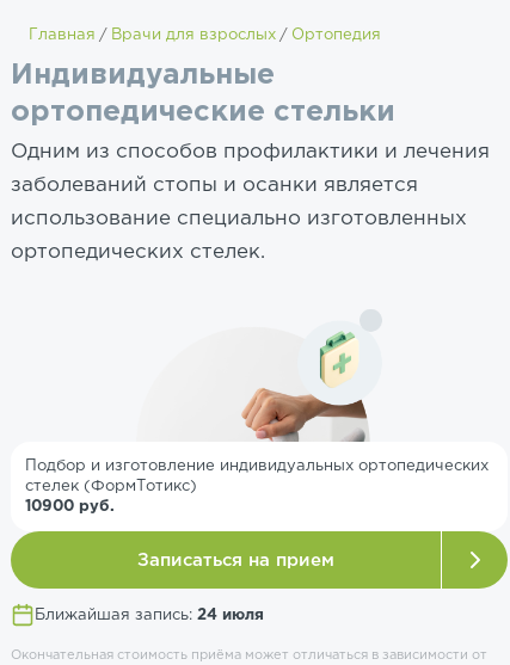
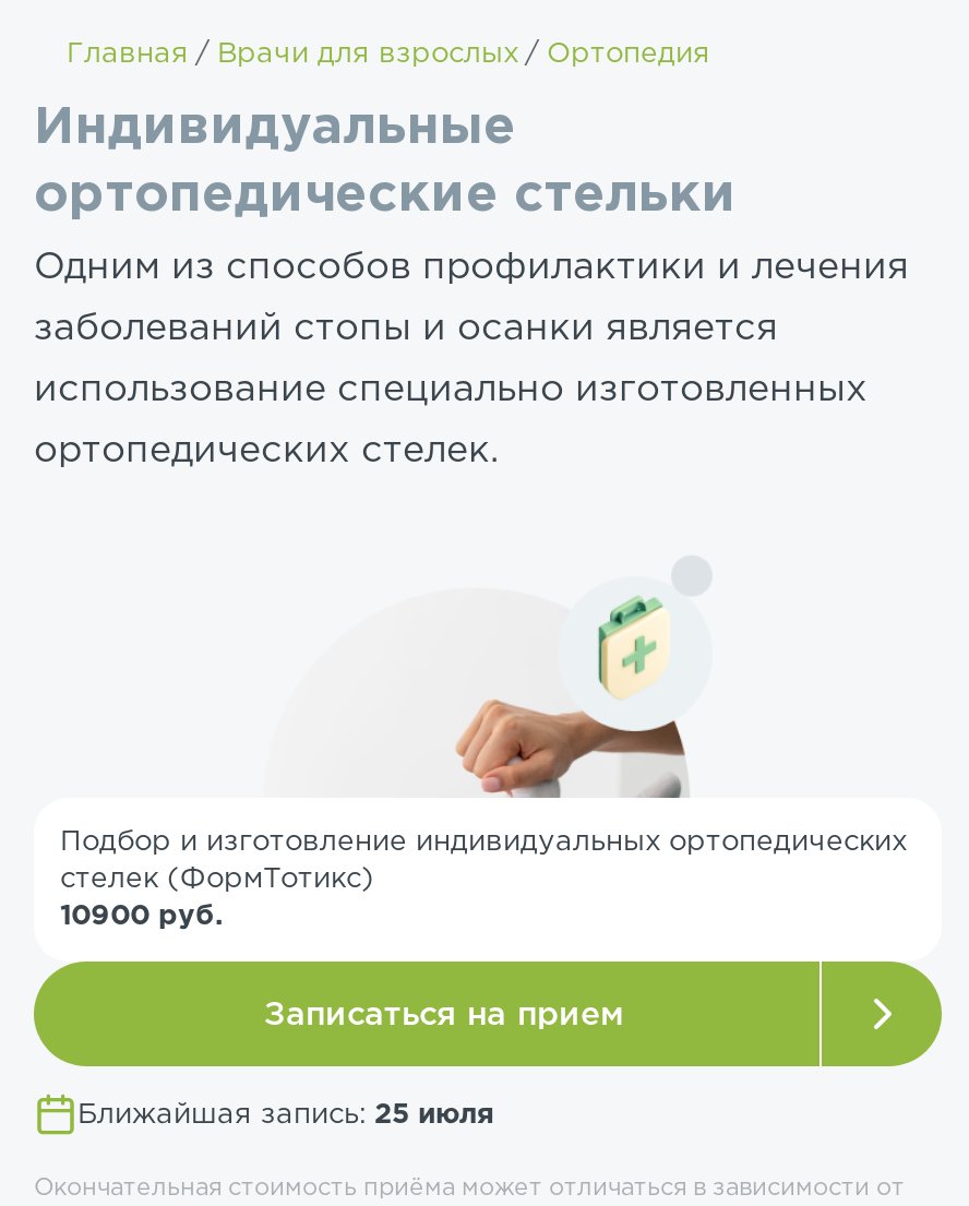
[35,608,264,621] Ближайшая запись: 24 июля -> [77,1102,494,1126] Ближайшая запись: 25 июля

